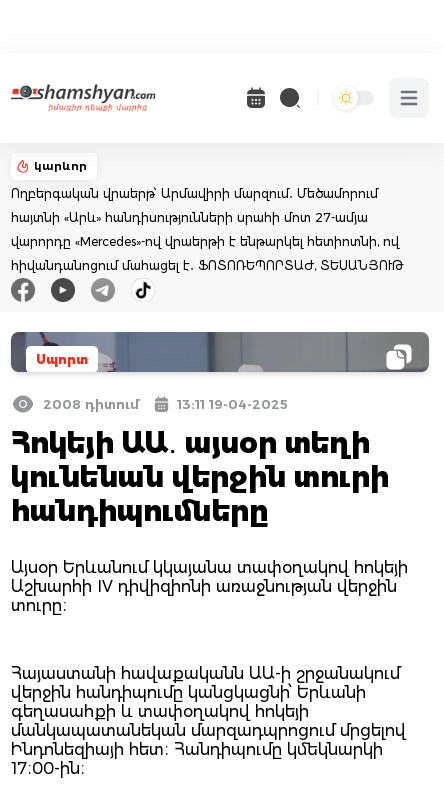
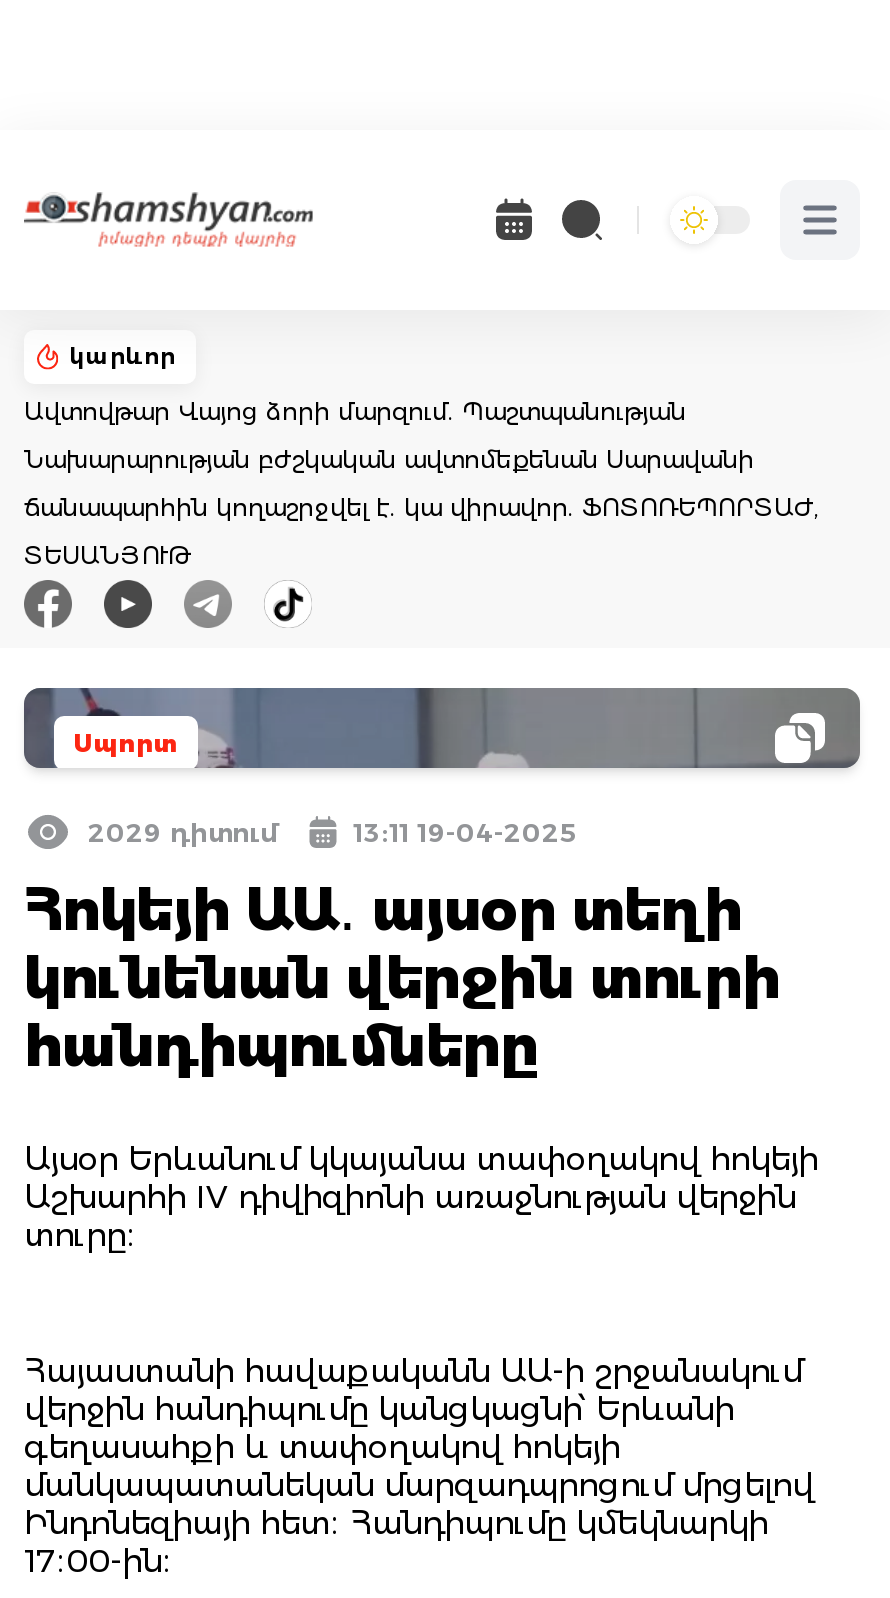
[11,186,378,201] Ողբերգական վրաերթ՝ Արմավիրի մարզում․ Մեծամորում -> [24,396,686,426] Ավտովթար Վայոց ձորի մարզում. Պաշտպանության
[11,210,368,225] հայտնի «Արև» հանդիսությունների սրահի մոտ 27-ամյա -> [24,444,754,474] Նախարարության բժշկական ավտոմեքենան Սարավանի
[11,234,399,249] վարորդը «Mercedes»-ով վրաերթի է ենթարկել հետիոտնի, ով -> [24,492,818,522] ճանապարհին կողաշրջվել է. կա վիրավոր. ՖՈՏՈՌԵՊՈՐՏԱԺ,
[11,258,403,273] հիվանդանոցում մահացել է․ ՖՈՏՈՌԵՊՈՐՏԱԺ, ՏԵՍԱՆՅՈՒԹ -> [24,540,190,570] ՏԵՍԱՆՅՈՒԹ
[43,396,139,412] 2008 դիտում -> [88,815,278,847] 2029 դիտում

